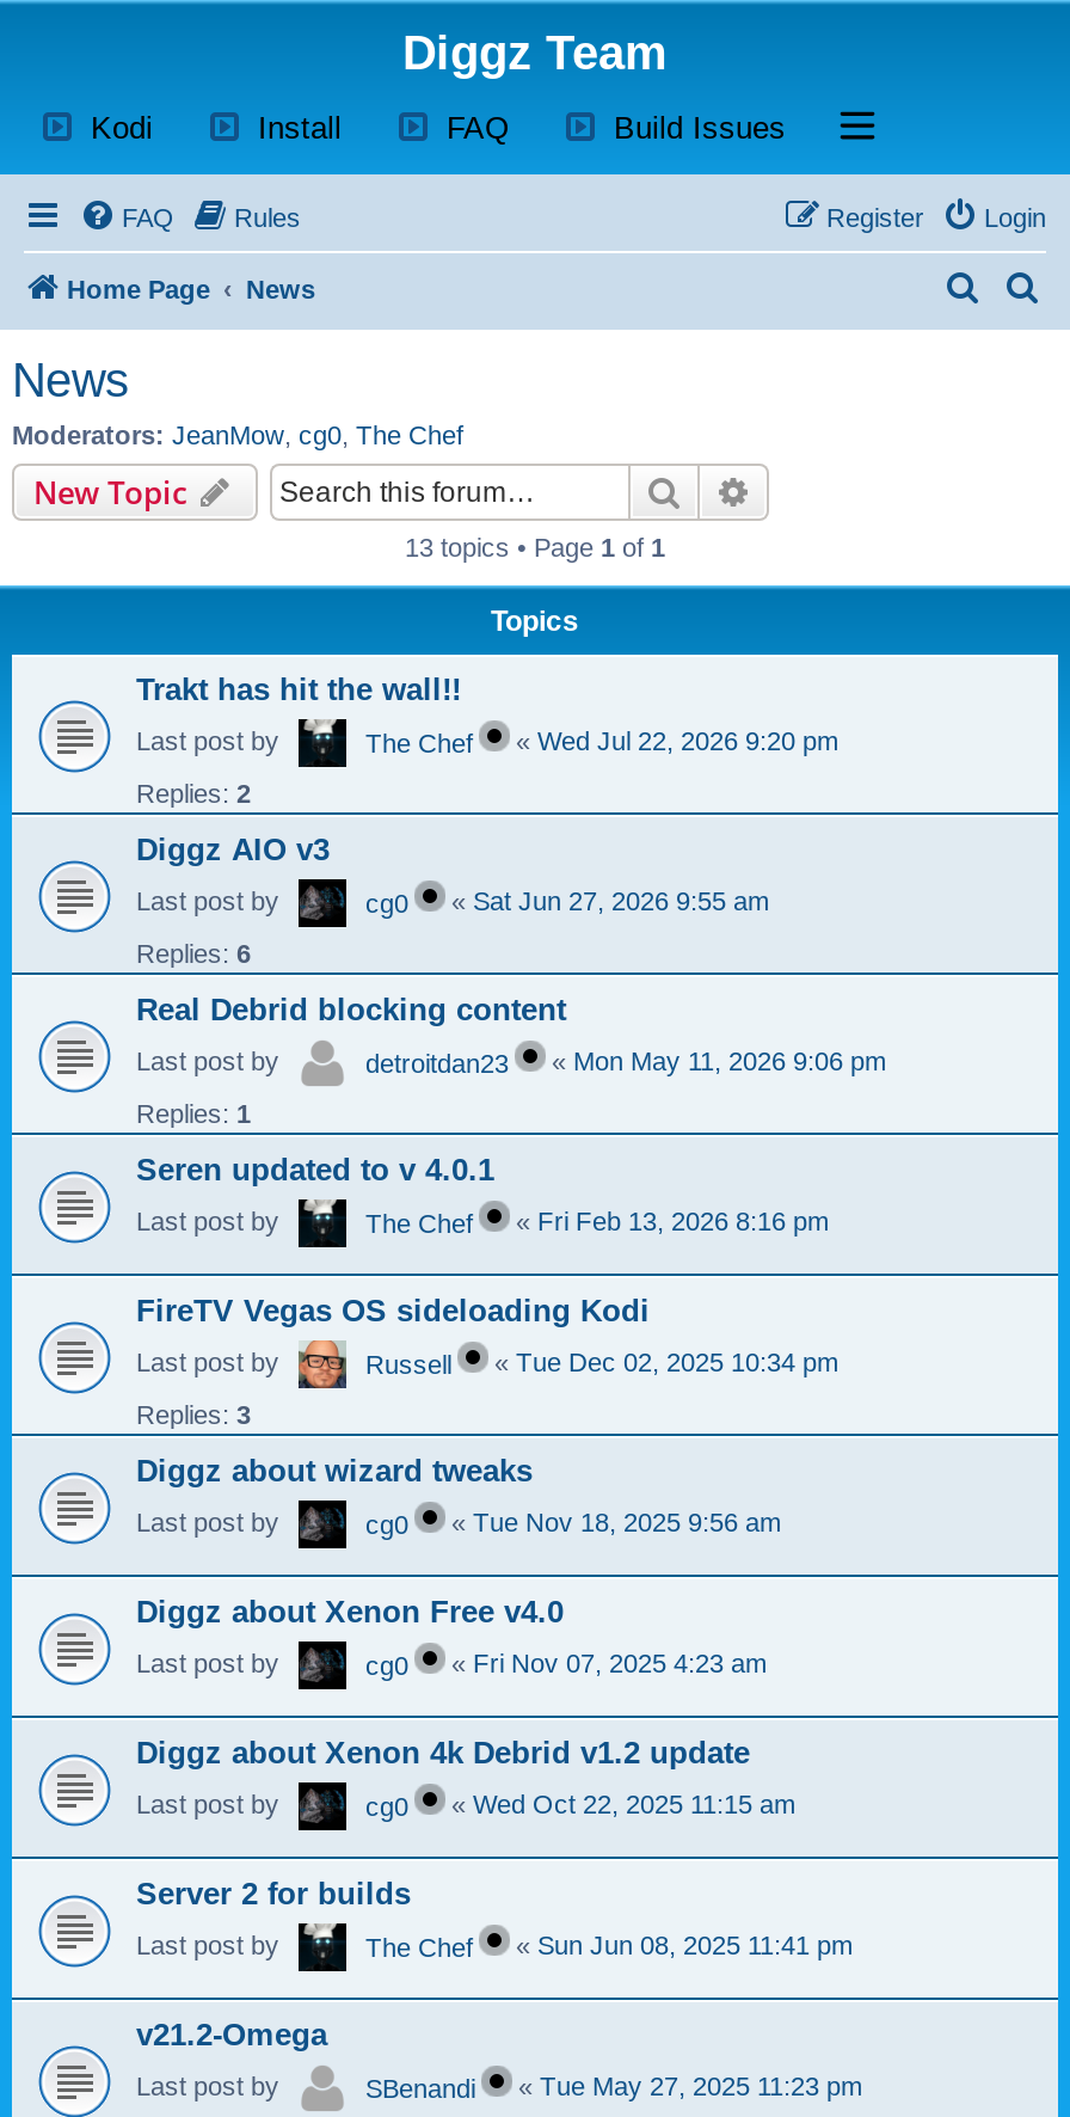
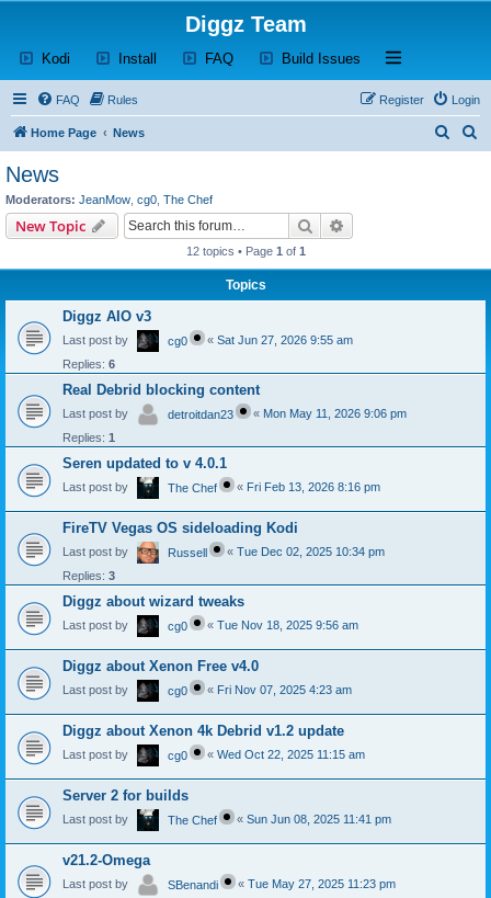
[405,534,665,562] 13 topics • Page 1 of 1 -> [186,245,305,258] 12 topics • Page 1 of 1
[136,672,838,808] Trakt has hit the wall!! | Last post by | The Chef | «Wed Jul 22, 2026 9:20 pm | Replies: 2 -> none

